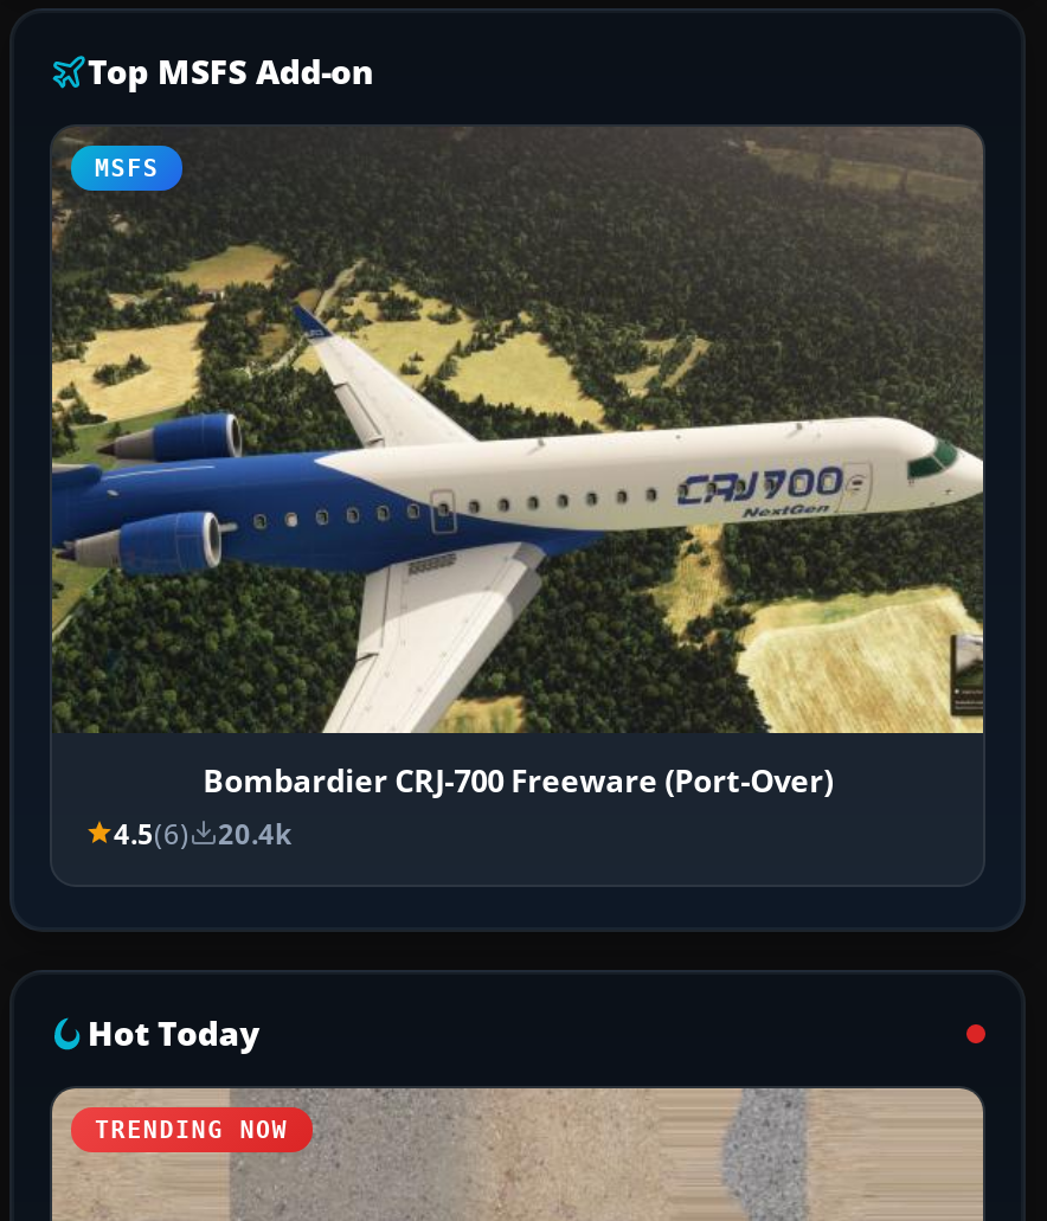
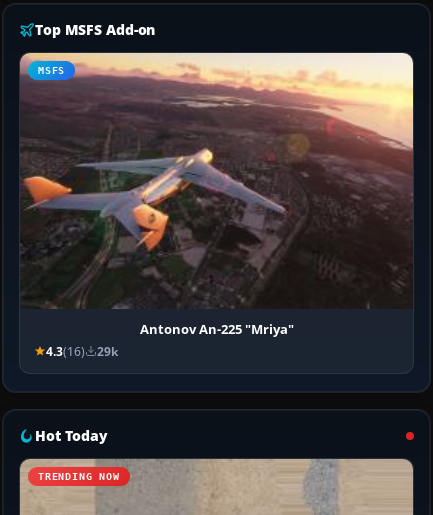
[50,127,985,851] [image] | Bombardier CRJ-700 Freeware (Port-Over) | 4.5(6) | 20.4k -> [19,52,414,359] [image] | Antonov An-225 "Mriya" | 4.3(16) | 29k

